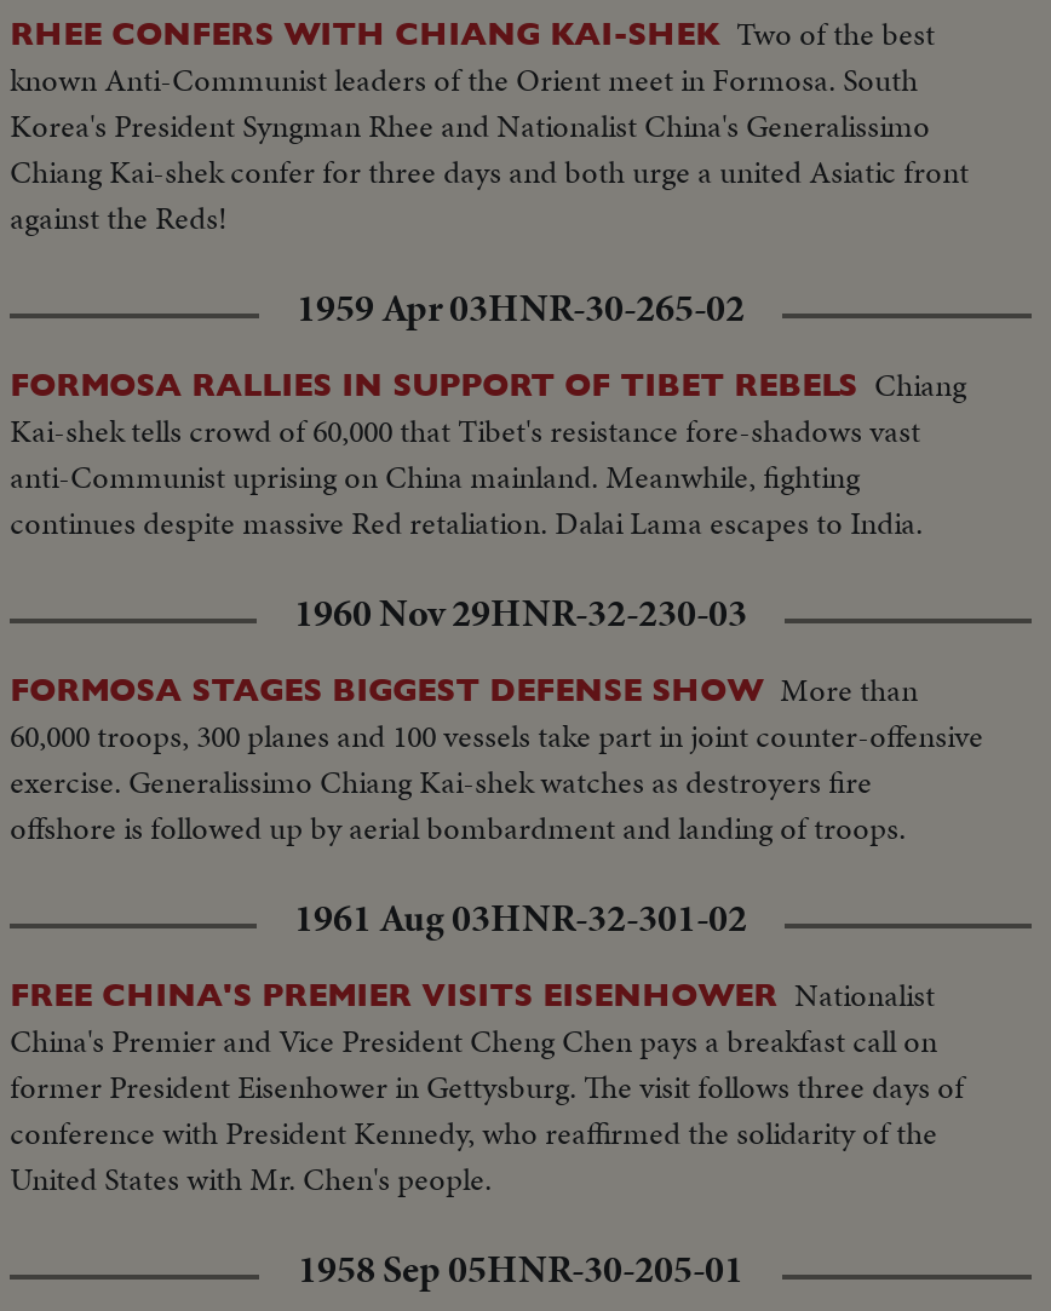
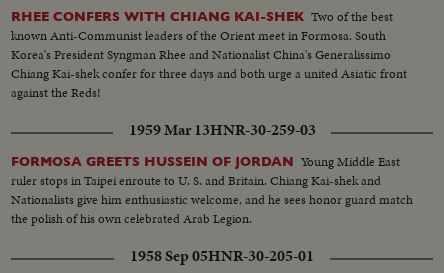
[10,283,983,1203] 1959 Apr 03HNR-30-265-02 | FORMOSA RALLIES IN SUPPORT OF TIBET REBELS Chiang | Kai-shek tells crowd of 60,000 that Tibet's resistance fore-shadows vast | anti-Communist uprising on China mainland. Meanwhile, fighting | continues despite massive Red retaliation. Dalai Lama escapes to India. | 1960 Nov 29HNR-32-230-03 | FORMOSA STAGES BIGGEST DEFENSE SHOW More than | 60,000 troops, 300 planes and 100 vessels take part in joint counter-offensive | exercise. Generalissimo Chiang Kai-shek watches as destroyers fire | offshore is followed up by aerial bombardment and landing of troops. | 1961 Aug 03HNR-32-301-02 | FREE CHINA'S PREMIER VISITS EISENHOWER Nationalist | China's Premier and Vice President Cheng Chen pays a breakfast call on | former President Eisenhower in Gettysburg. The visit follows three days of | conference with President Kennedy, who reaffirmed the solidarity of the | United States with Mr. Chen's people. -> [11,119,413,228] 1959 Mar 13HNR-30-259-03 | FORMOSA GREETS HUSSEIN OF JORDAN Young Middle East | ruler stops in Taipei enroute to U. S. and Britain. Chiang Kai-shek and | Nationalists give him enthusiastic welcome, and he sees honor guard match | the polish of his own celebrated Arab Legion.

